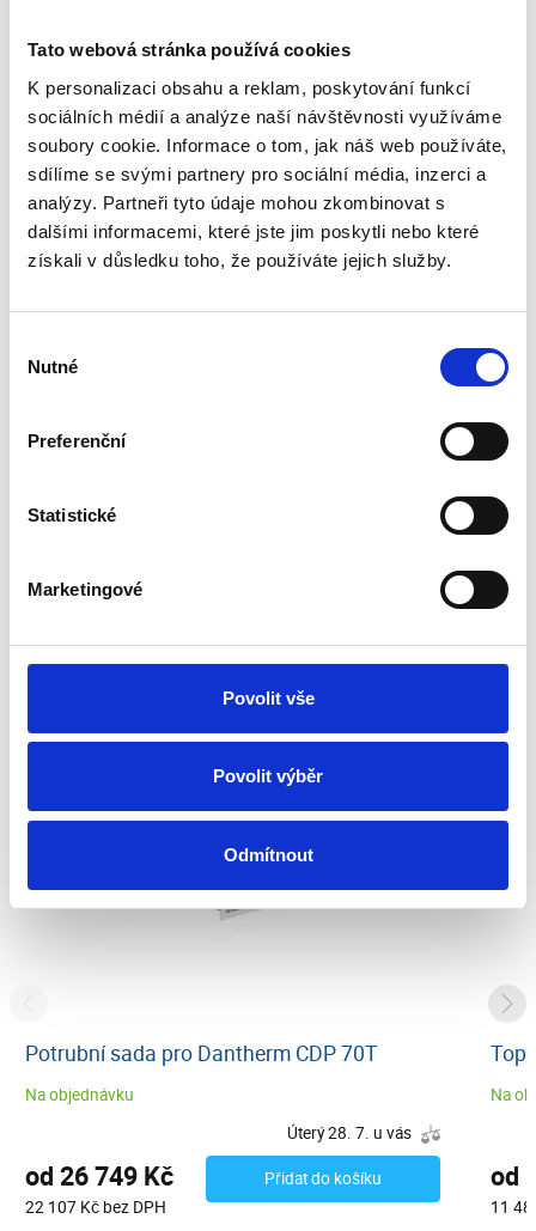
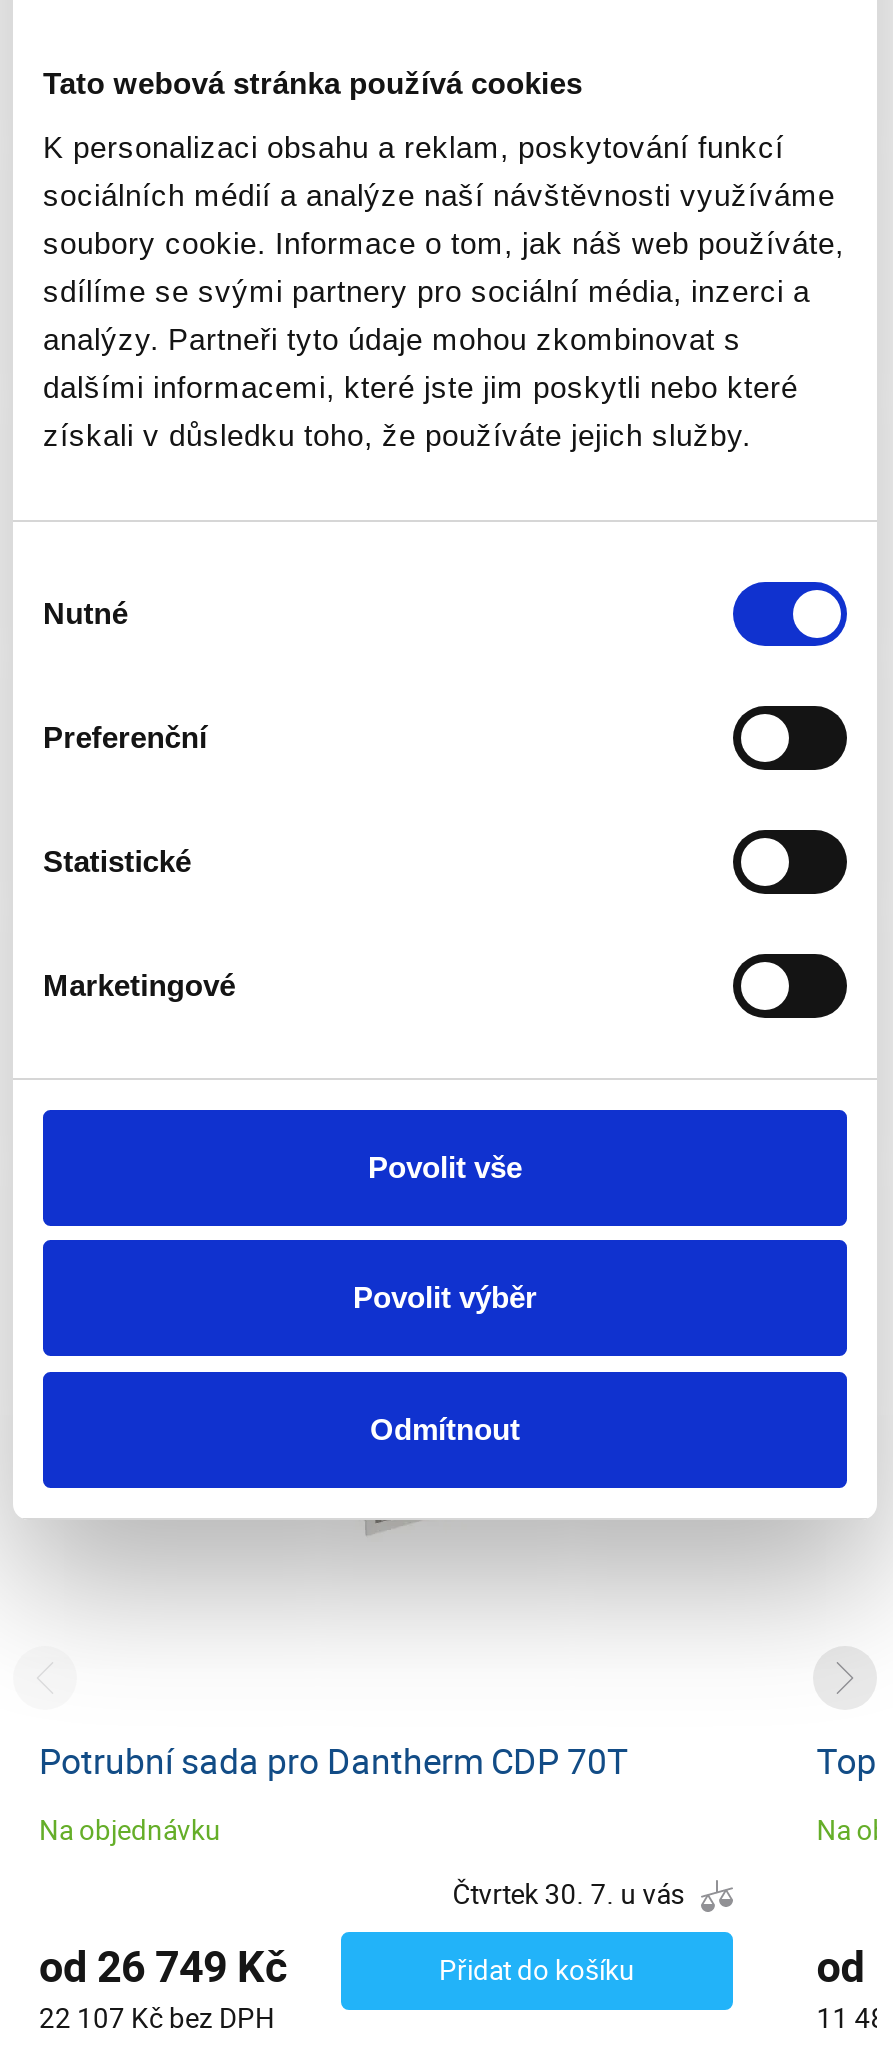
[287,1122,411,1143] Úterý 28. 7. u vás -> [453,1876,685,1912] Čtvrtek 30. 7. u vás

